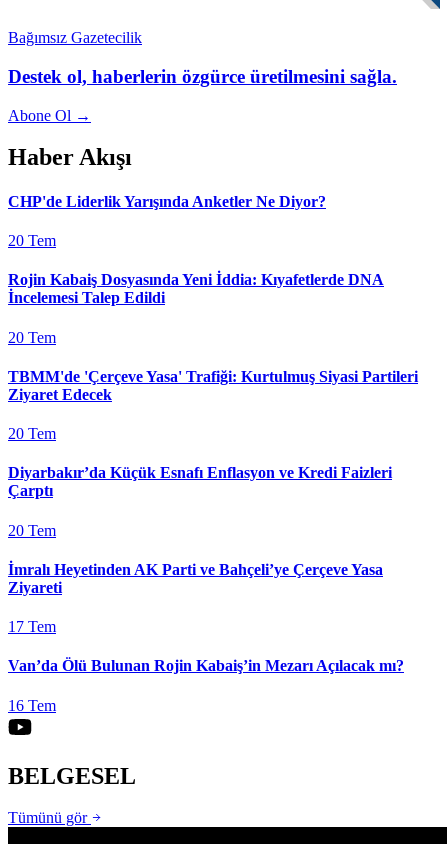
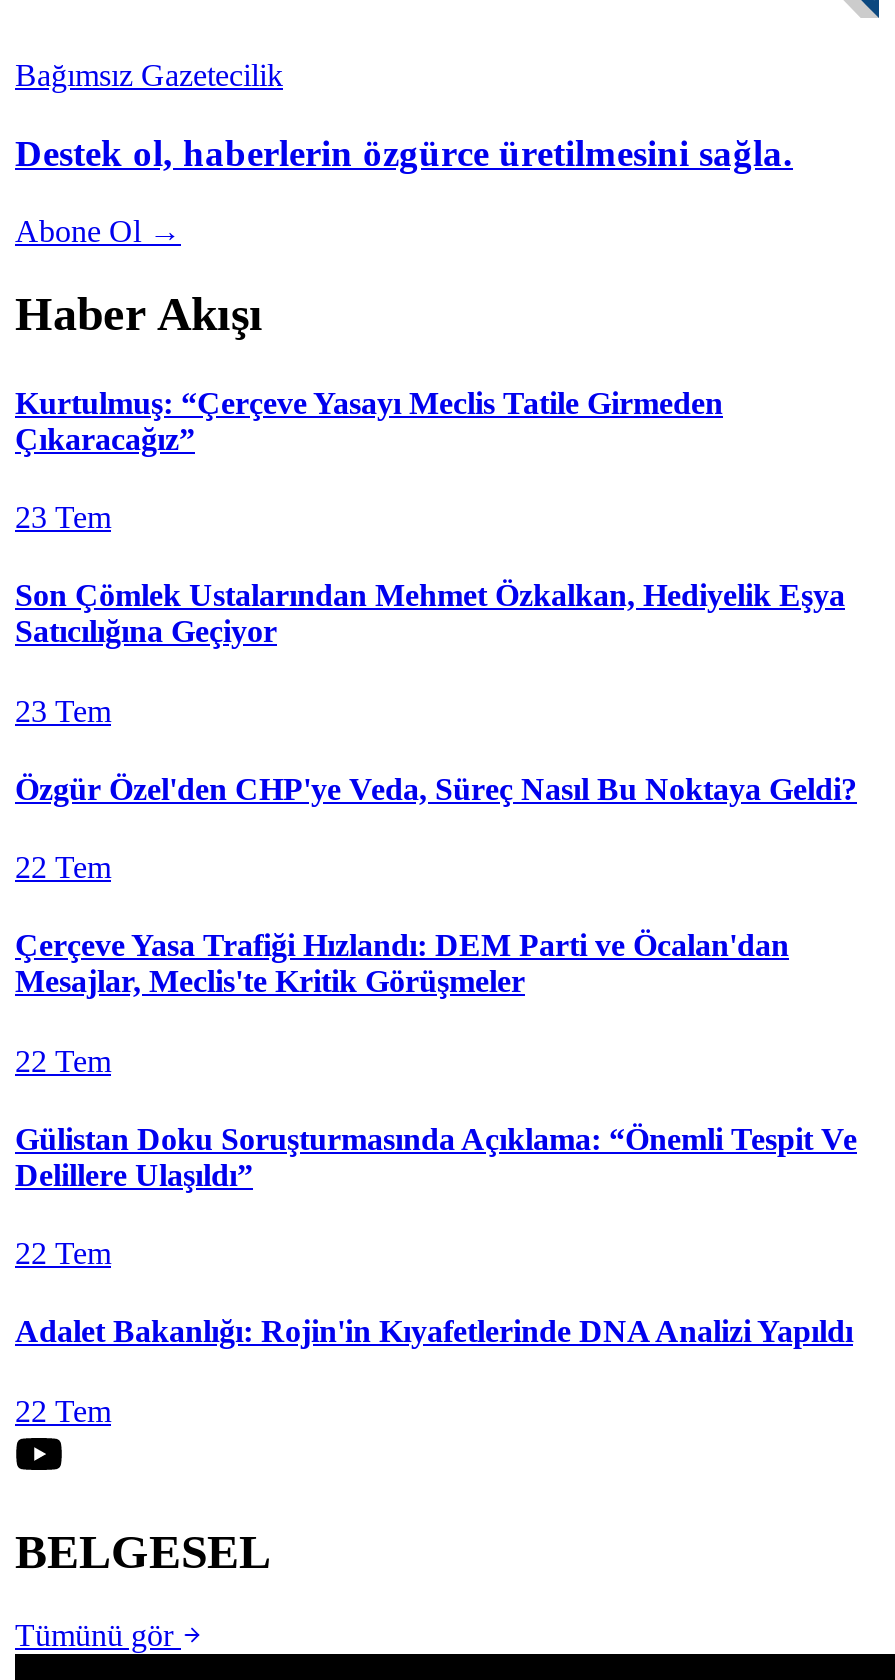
[8,193,326,210] CHP'de Liderlik Yarışında Anketler Ne Diyor? -> [15,385,723,455] Kurtulmuş: “Çerçeve Yasayı Meclis Tatile Girmeden | Çıkaracağız”
[8,232,56,249] 20 Tem -> [15,500,111,534] 23 Tem
[8,271,384,306] Rojin Kabaiş Dosyasında Yeni İddia: Kıyafetlerde DNA | İncelemesi Talep Edildi -> [15,579,845,649] Son Çömlek Ustalarından Mehmet Özkalkan, Hediyelik Eşya | Satıcılığına Geçiyor
[8,328,56,345] 20 Tem -> [15,693,111,727] 23 Tem
[8,368,418,403] TBMM'de 'Çerçeve Yasa' Trafiği: Kurtulmuş Siyasi Partileri | Ziyaret Edecek -> [15,772,857,806] Özgür Özel'den CHP'ye Veda, Süreç Nasıl Bu Noktaya Geldi?
[8,425,56,442] 20 Tem -> [15,850,111,884] 22 Tem
[8,464,392,499] Diyarbakır’da Küçük Esnafı Enflasyon ve Kredi Faizleri | Çarptı -> [15,929,789,999] Çerçeve Yasa Trafiği Hızlandı: DEM Parti ve Öcalan'dan | Mesajlar, Meclis'te Kritik Görüşmeler
[8,522,56,539] 20 Tem -> [15,1043,111,1077] 22 Tem
[8,561,383,596] İmralı Heyetinden AK Parti ve Bahçeli’ye Çerçeve Yasa | Ziyareti -> [15,1122,857,1192] Gülistan Doku Soruşturmasında Açıklama: “Önemli Tespit Ve | Delillere Ulaşıldı”
[8,618,56,635] 17 Tem -> [15,1236,111,1270] 22 Tem
[8,657,404,674] Van’da Ölü Bulunan Rojin Kabaiş’in Mezarı Açılacak mı? -> [15,1315,853,1349] Adalet Bakanlığı: Rojin'in Kıyafetlerinde DNA Analizi Yapıldı
[8,697,56,714] 16 Tem -> [15,1393,111,1427] 22 Tem

